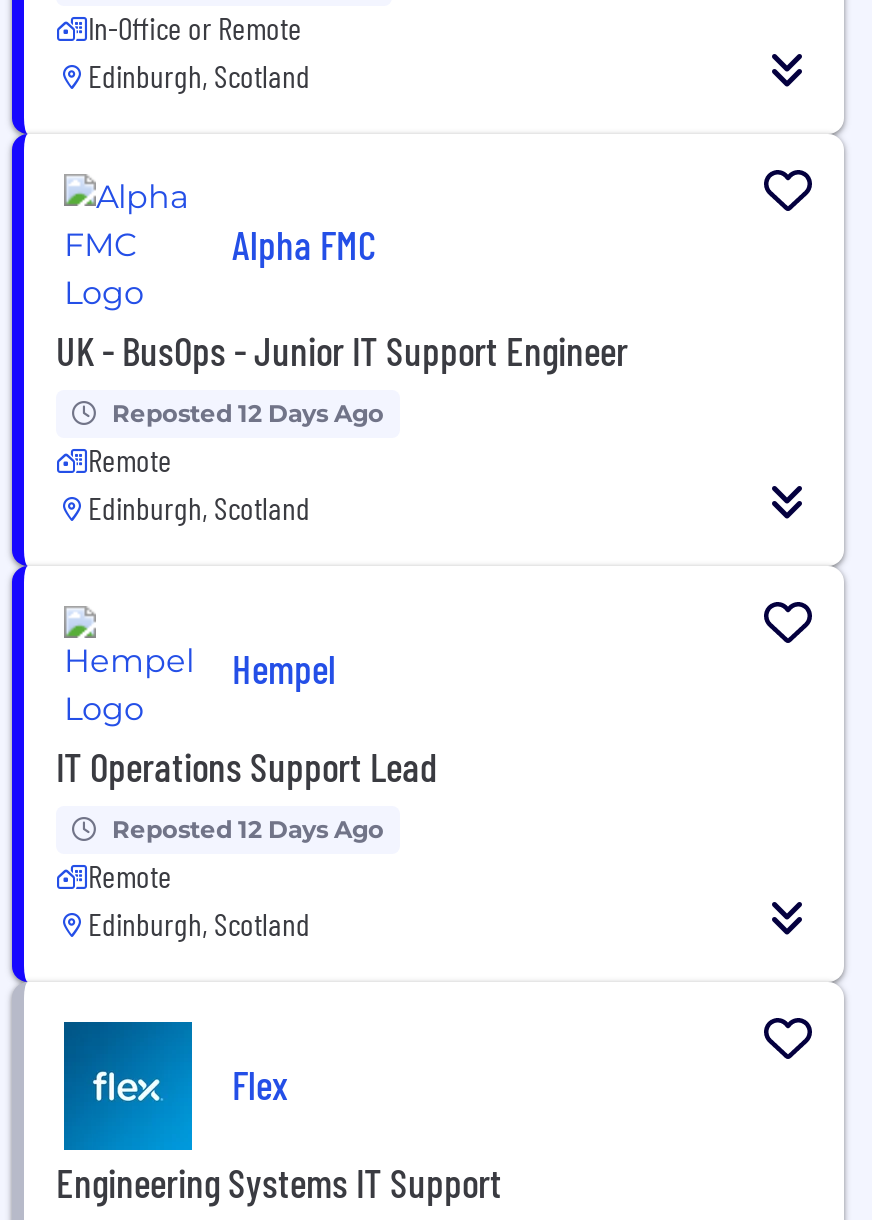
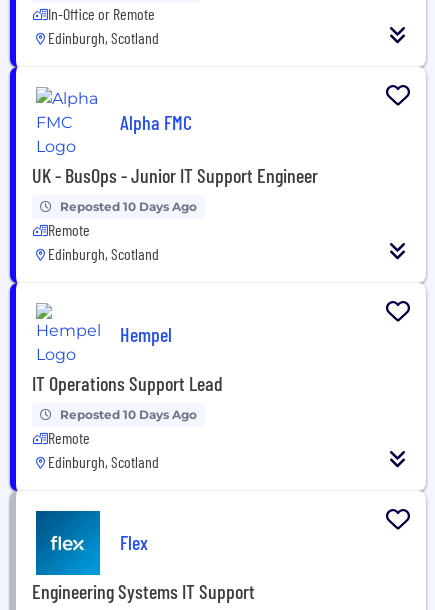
[112,398,384,428] Reposted 12 Days Ago -> [60,199,197,214] Reposted 10 Days Ago
[112,814,384,844] Reposted 12 Days Ago -> [60,407,197,422] Reposted 10 Days Ago

